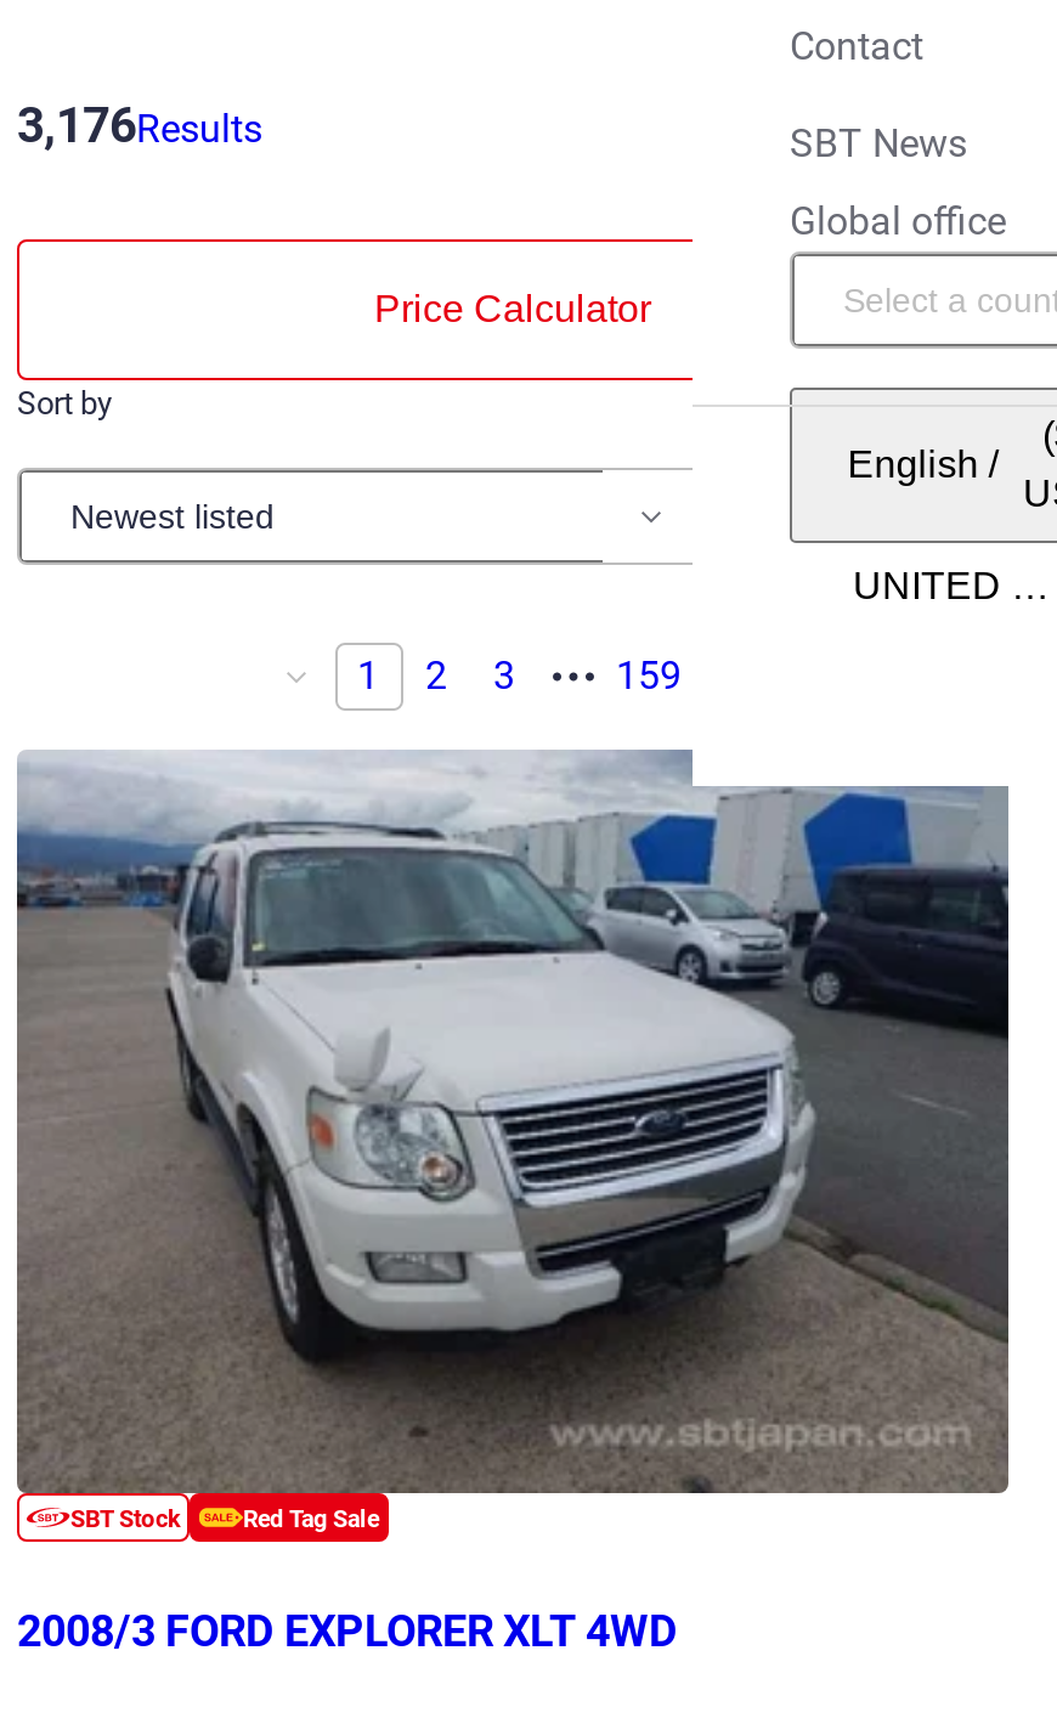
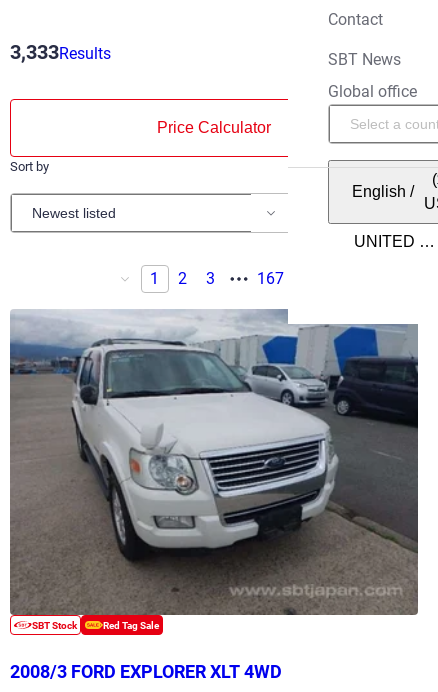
[17,96,262,155] 3,176Results -> [10,40,111,64] 3,333Results
[357,650,682,699] 1 2 3 ... 159 -> [150,268,283,288] 1 2 3 ... 167

